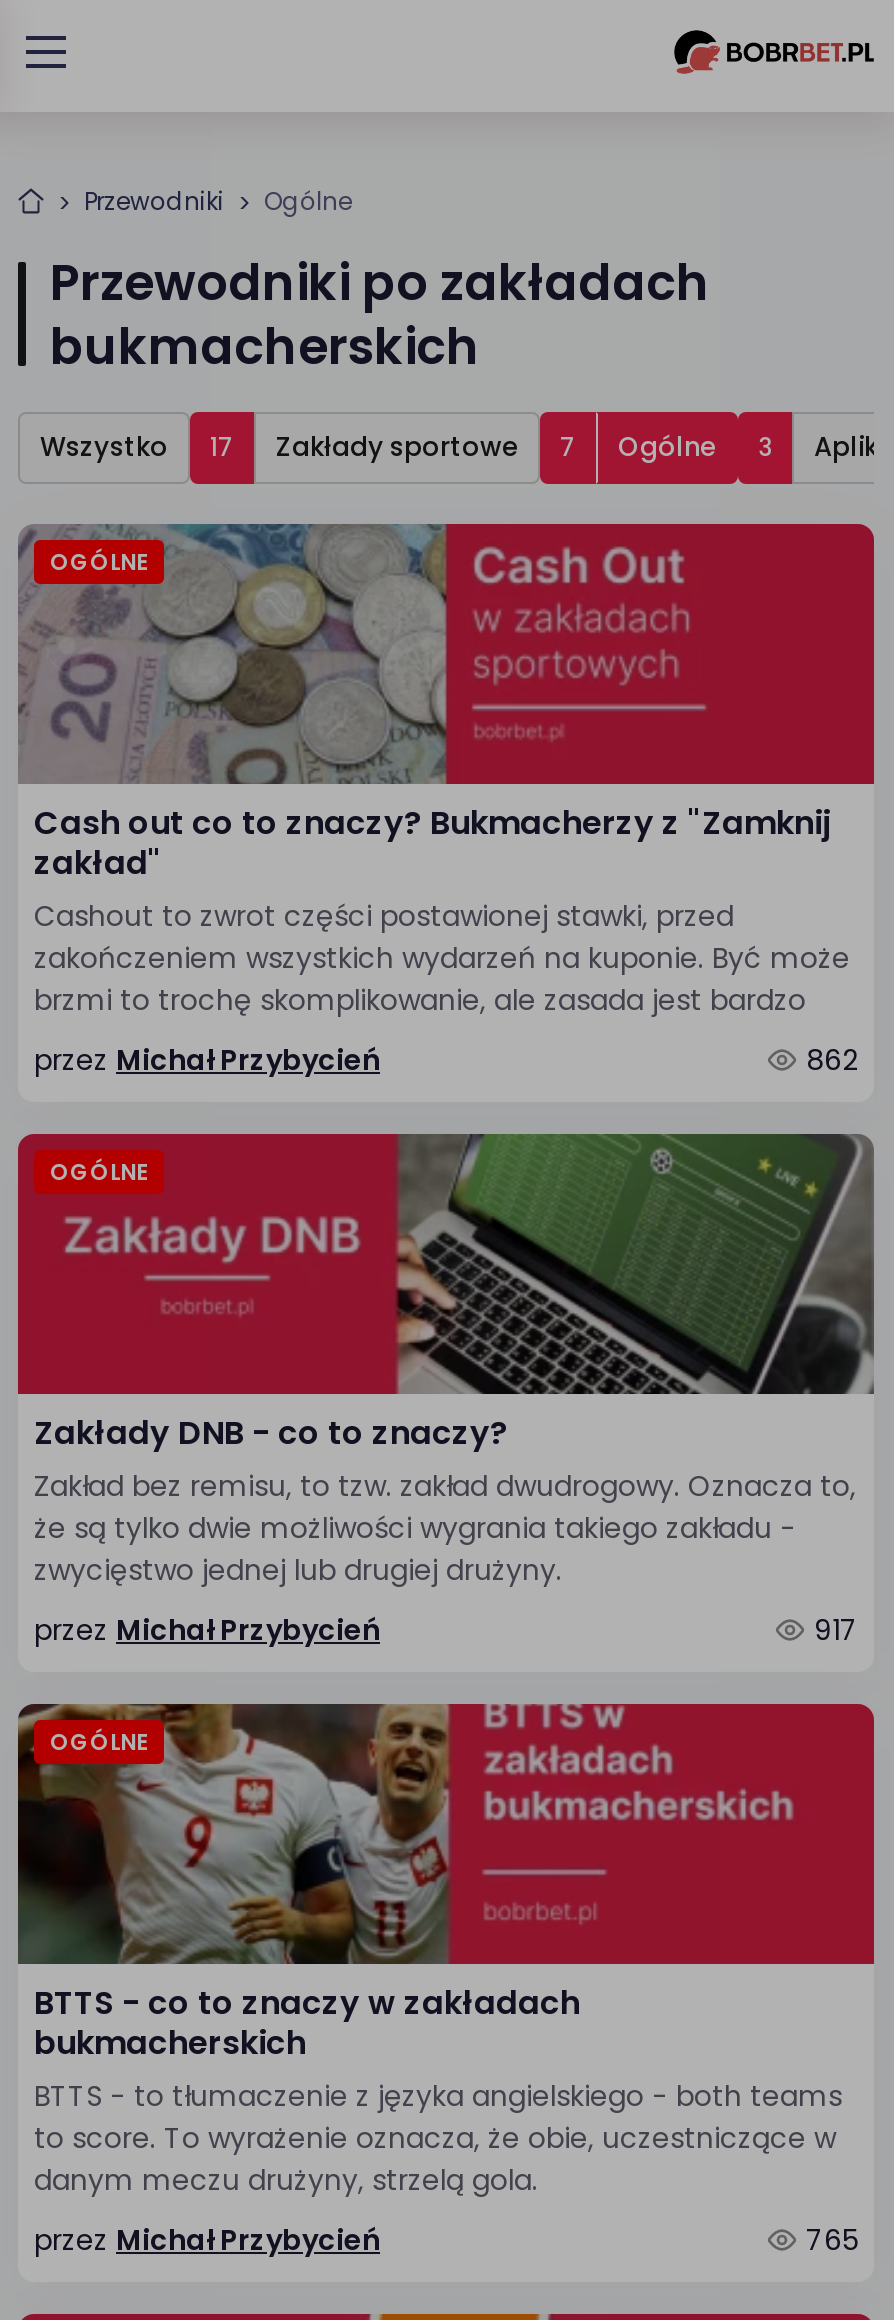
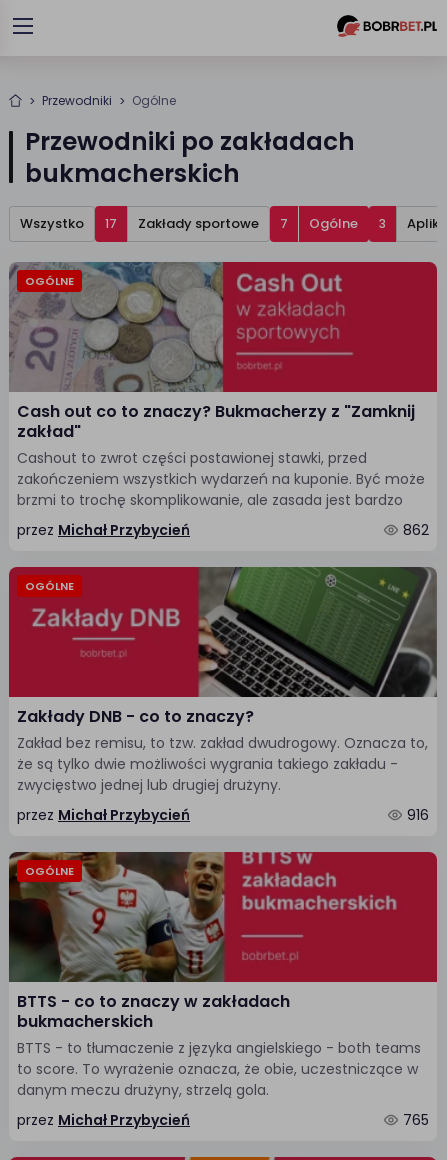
[814,1610,858,1650] 917 -> [407,805,429,825] 916

